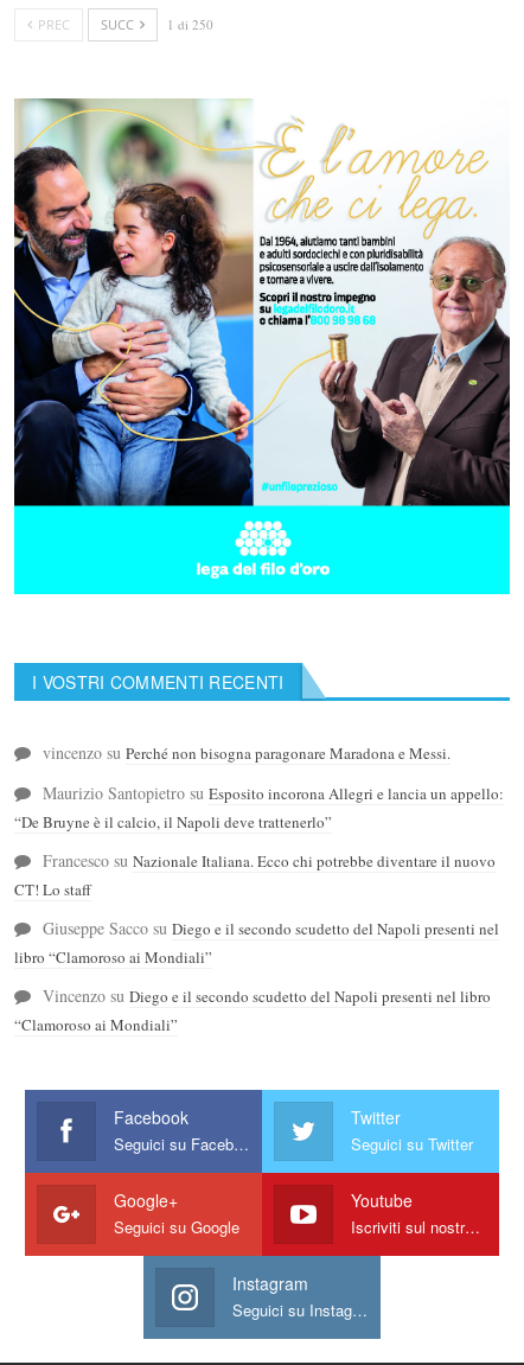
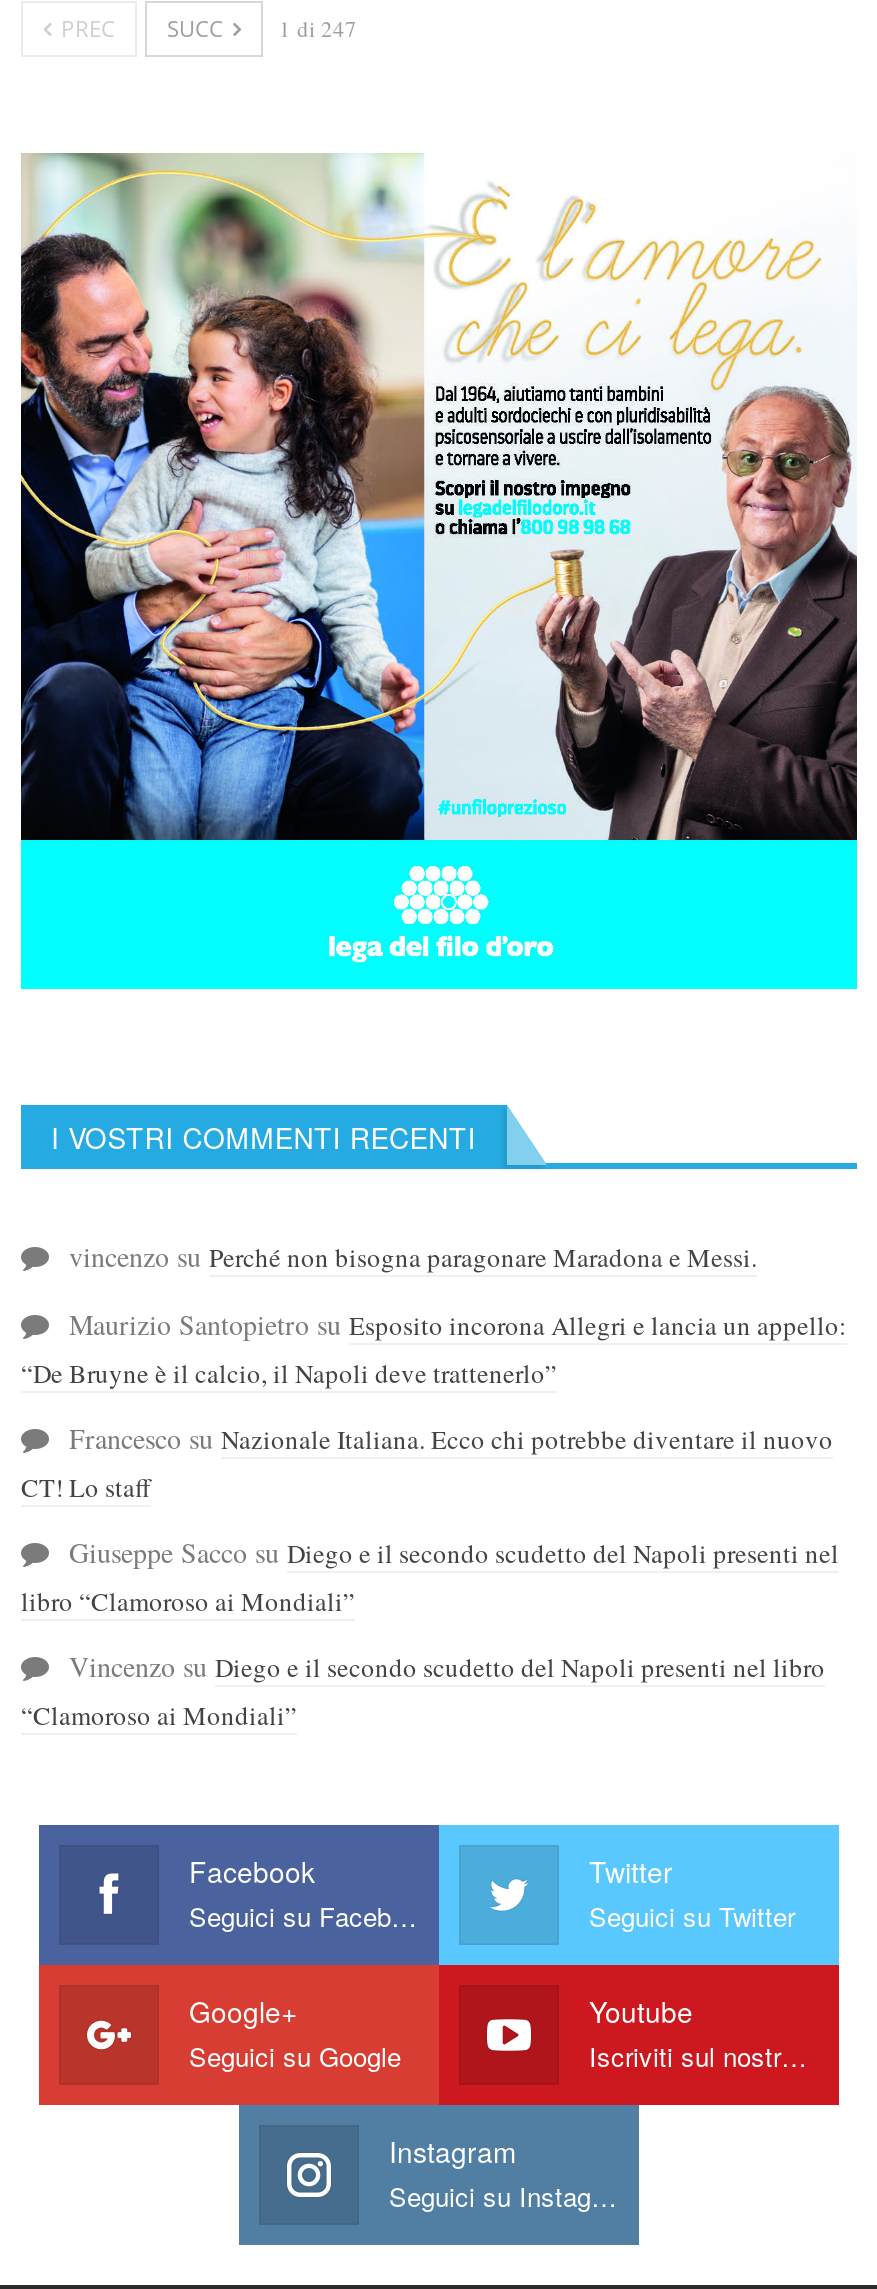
[34,16,213,34] PREC SUCC 1 di 250 -> [55,14,357,44] PREC SUCC 1 di 247

